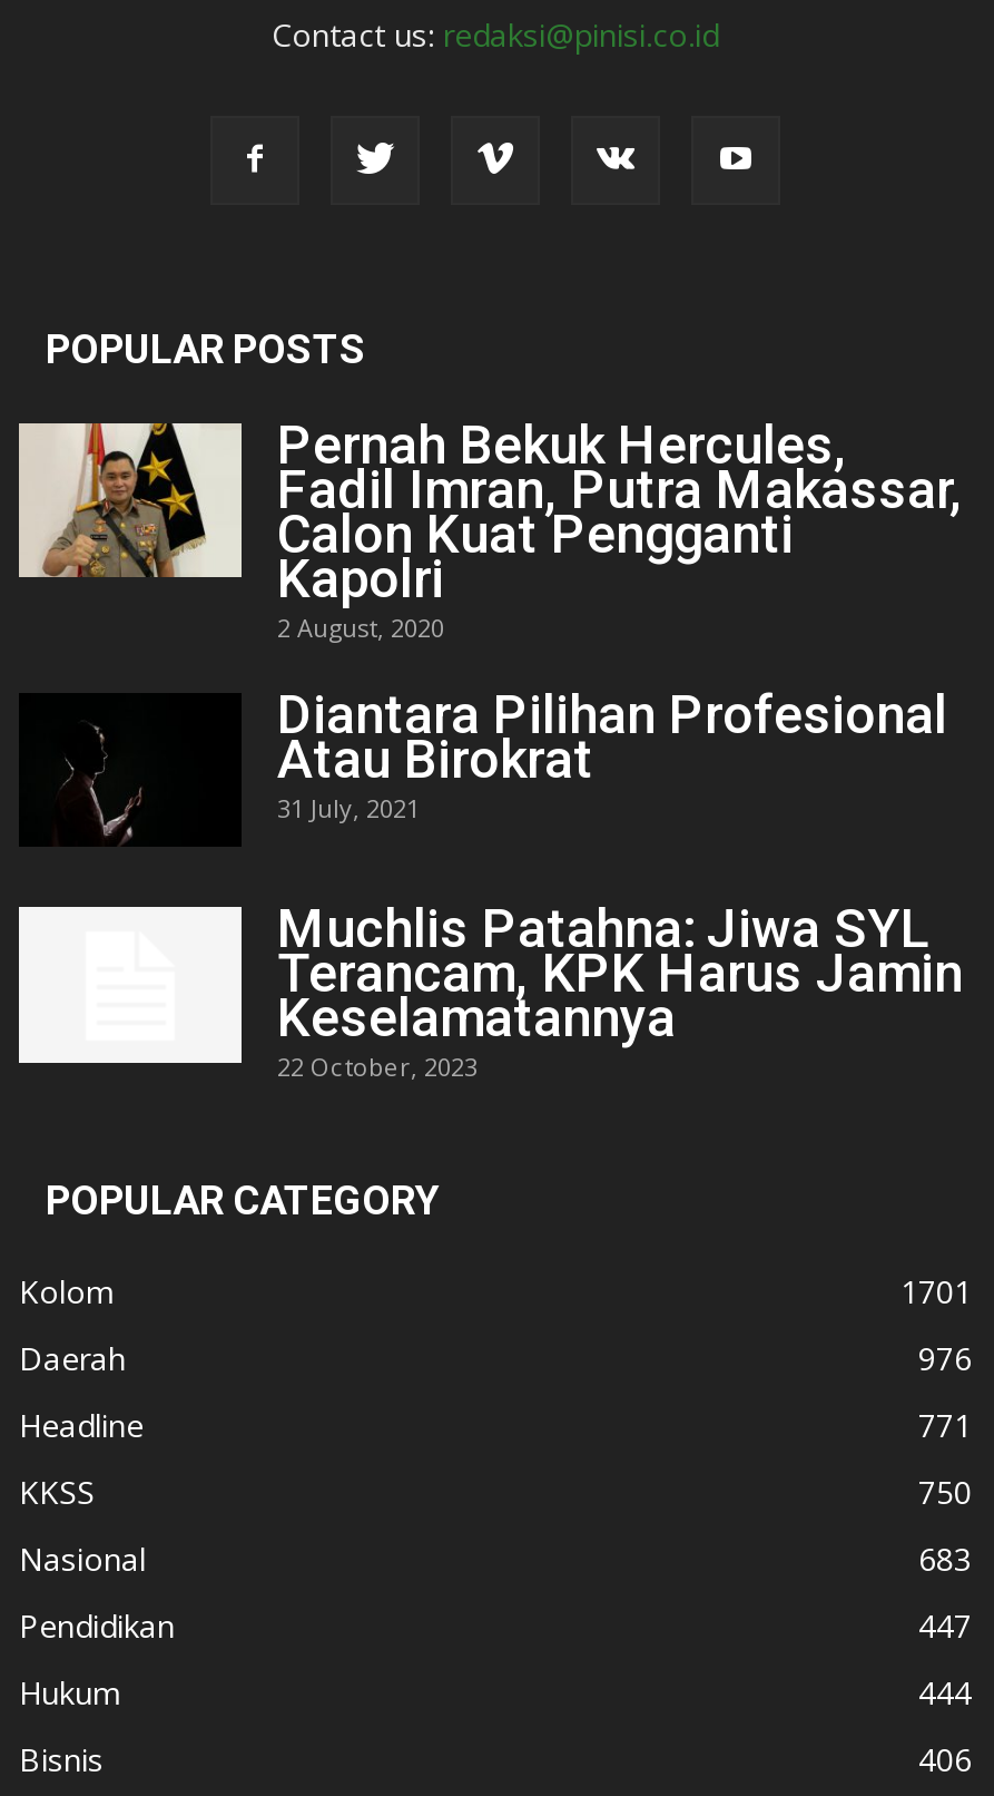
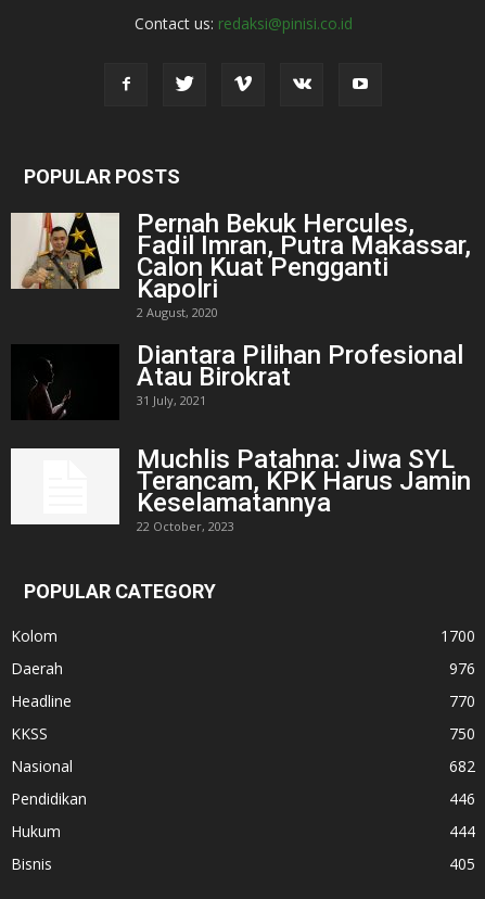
[900,1271,972,1314] 1701 -> [441,626,475,647] 1700
[918,1405,972,1447] 771 -> [449,691,475,712] 770
[918,1539,972,1581] 683 -> [449,756,475,777] 682
[918,1605,972,1648] 447 -> [449,789,475,809] 446
[918,1739,972,1782] 406 -> [449,854,475,875] 405

